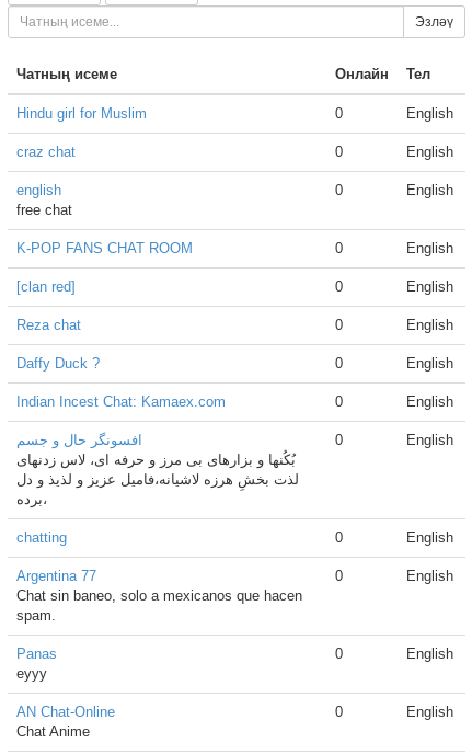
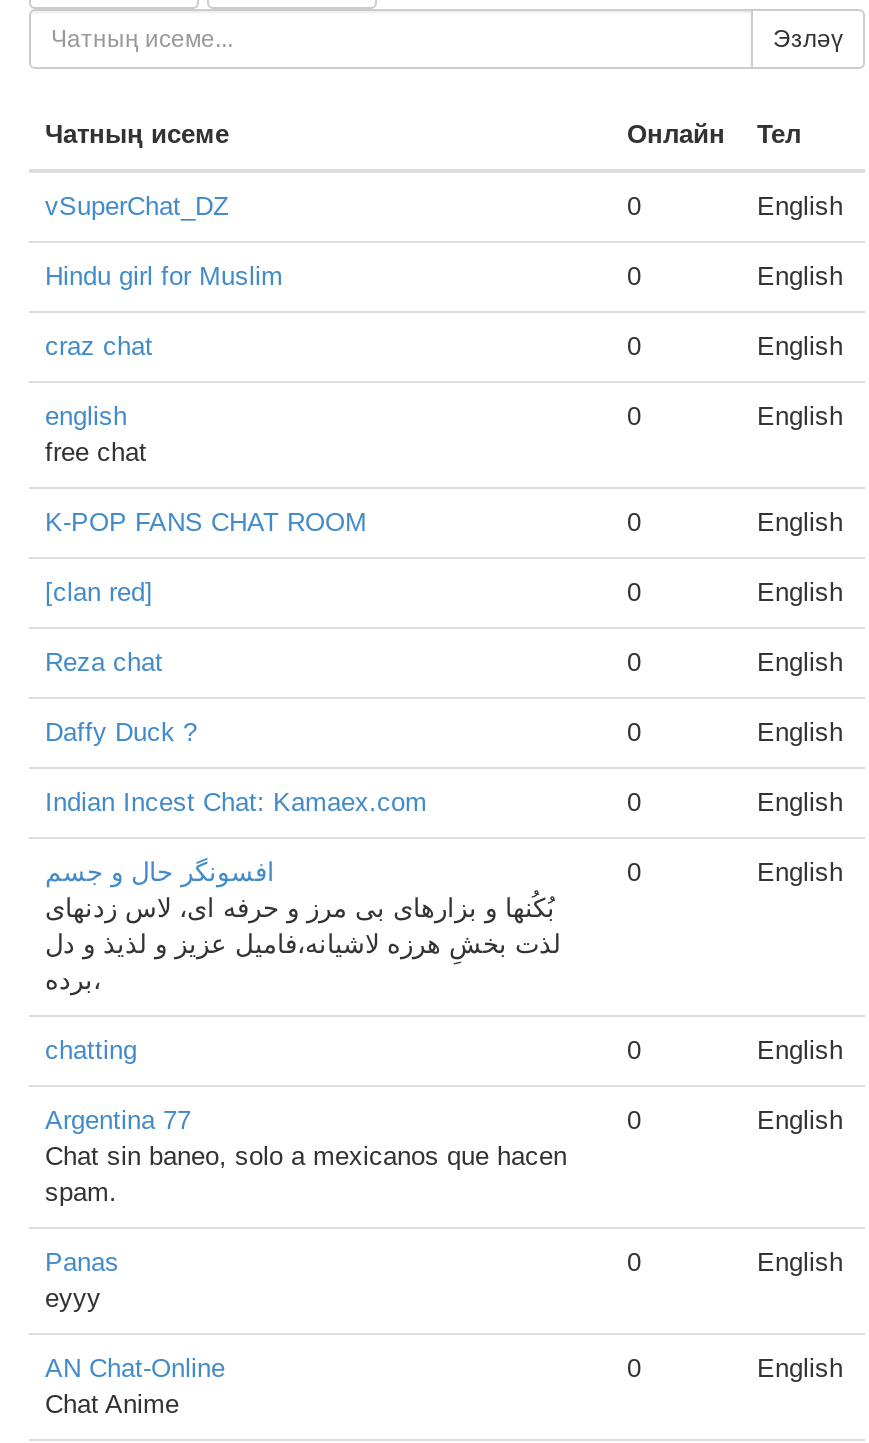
none -> [45,191,843,221] vSuperChat_DZ | 0 | English

